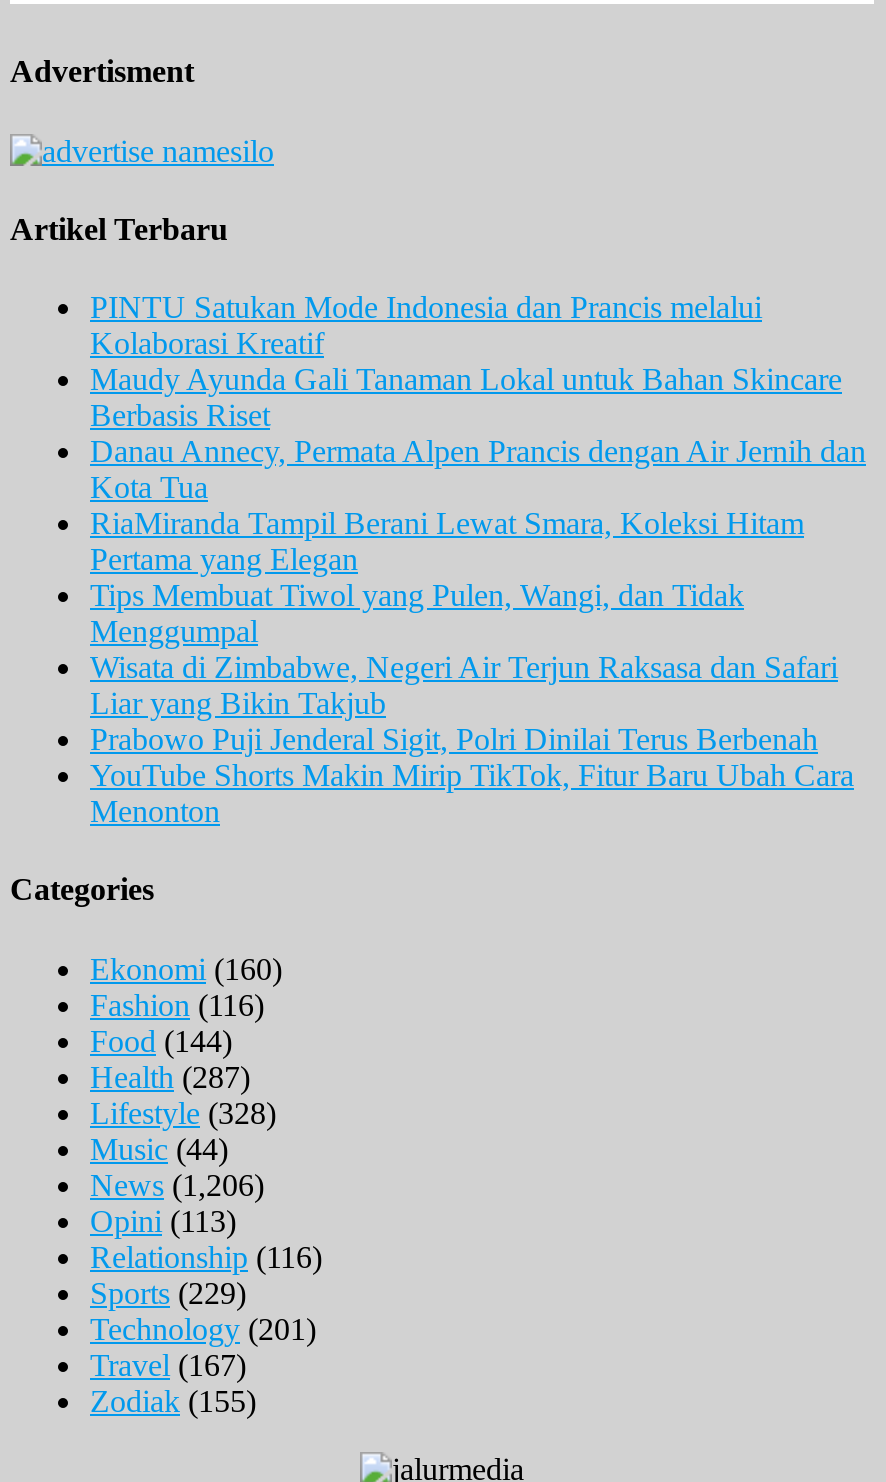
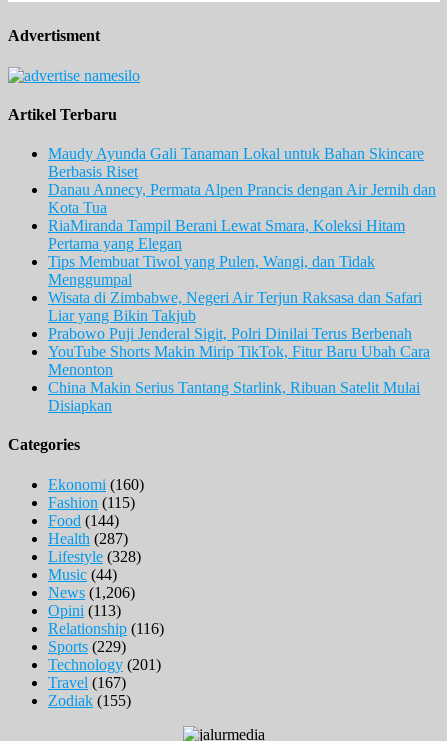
[90,290,762,360] PINTU Satukan Mode Indonesia dan Prancis melalui | Kolaborasi Kreatif -> none
moved [90,362,866,828] -> [48,145,436,378]: Maudy Ayunda Gali Tanaman Lokal untuk Bahan Skincare | Berbasis Riset | Danau Annecy, Permata Alpen Prancis dengan Air Jernih dan | ... | YouTube Shorts Makin Mirip TikTok, Fitur Baru Ubah Cara | Menonton
none -> [48,379,420,414] China Makin Serius Tantang Starlink, Ribuan Satelit Mulai | Disiapkan
[90,987,264,1021] Fashion (116) -> [48,494,135,511] Fashion (115)

